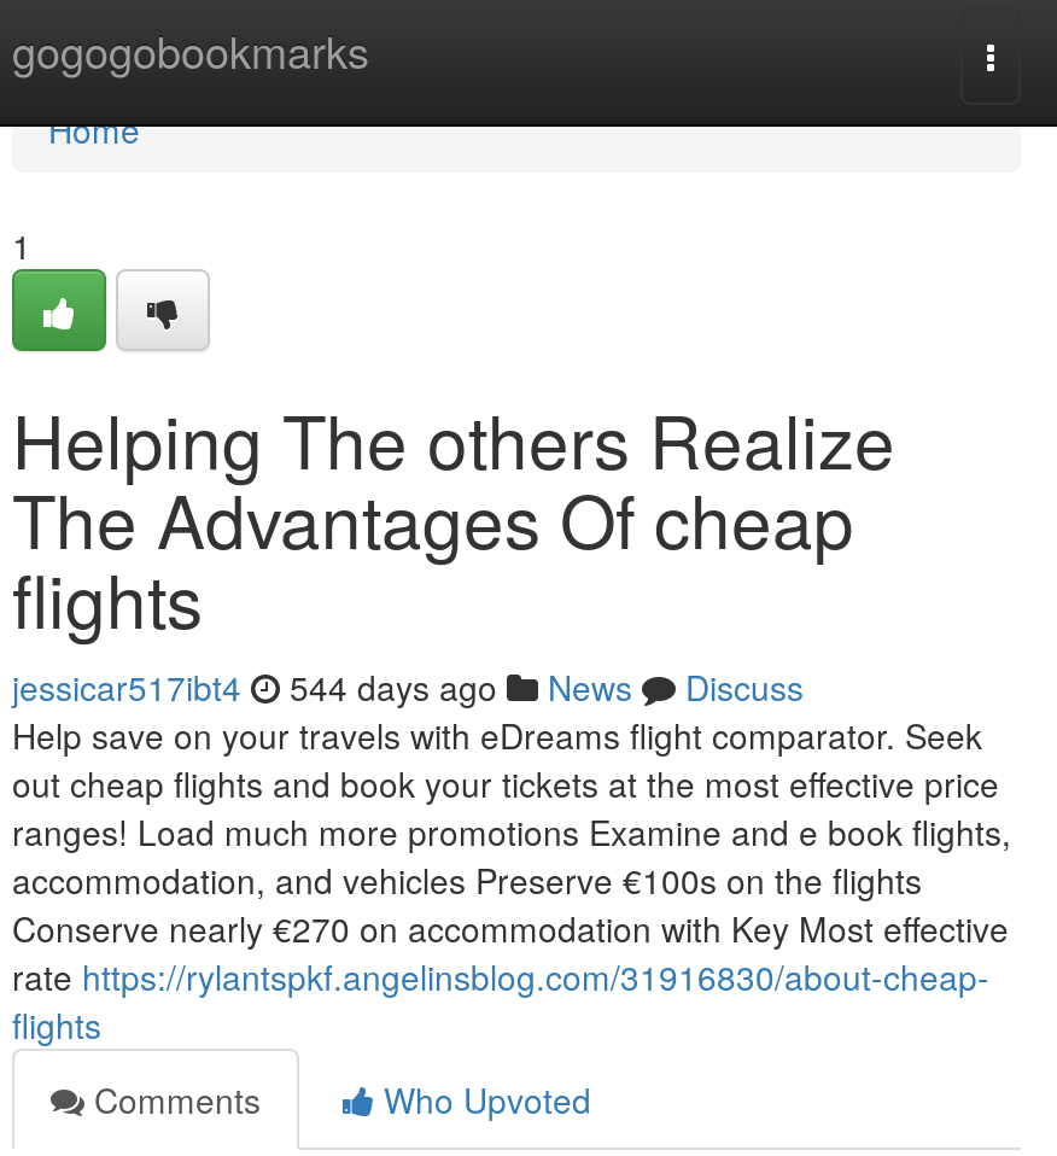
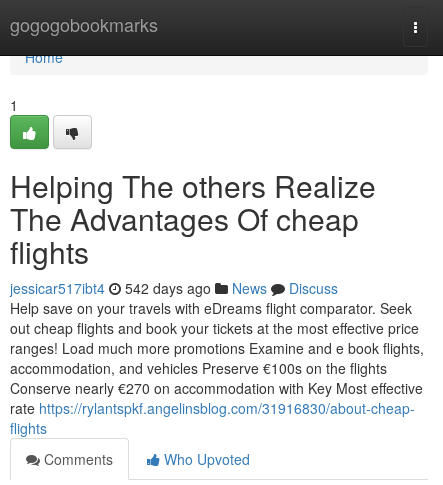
[12,662,804,711] jessicar517ibt4 544 days ago News Discuss -> [10,278,338,298] jessicar517ibt4 542 days ago News Discuss

